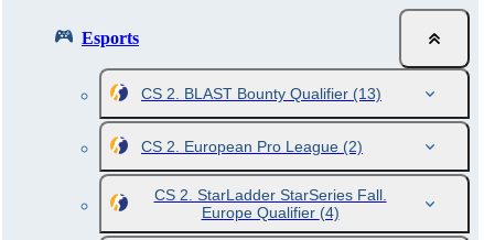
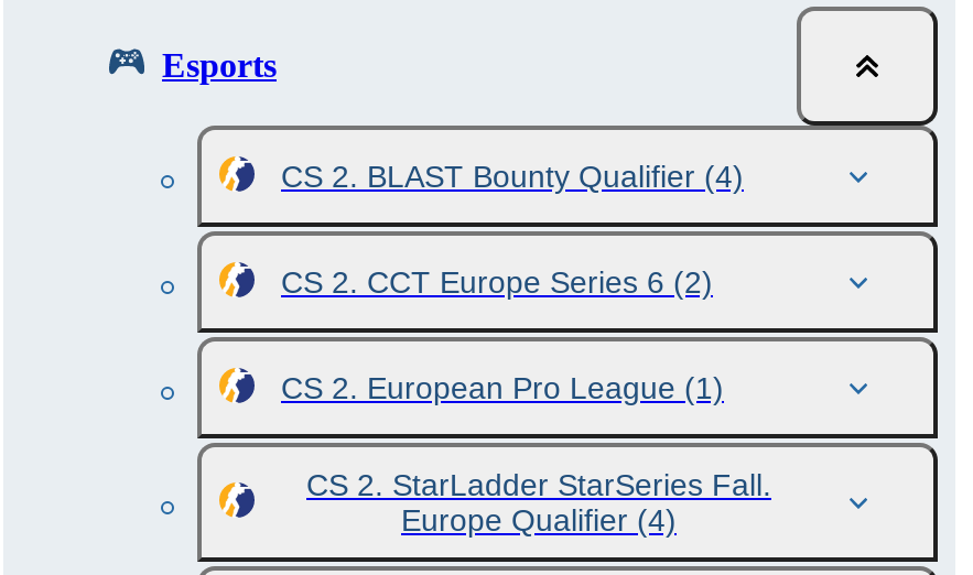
[141,85,381,155] CS 2. BLAST Bounty Qualifier (13) | CS 2. European Pro League (2) -> [281,159,744,405] CS 2. BLAST Bounty Qualifier (4) | CS 2. CCT Europe Series 6 (2) | CS 2. European Pro League (1)

